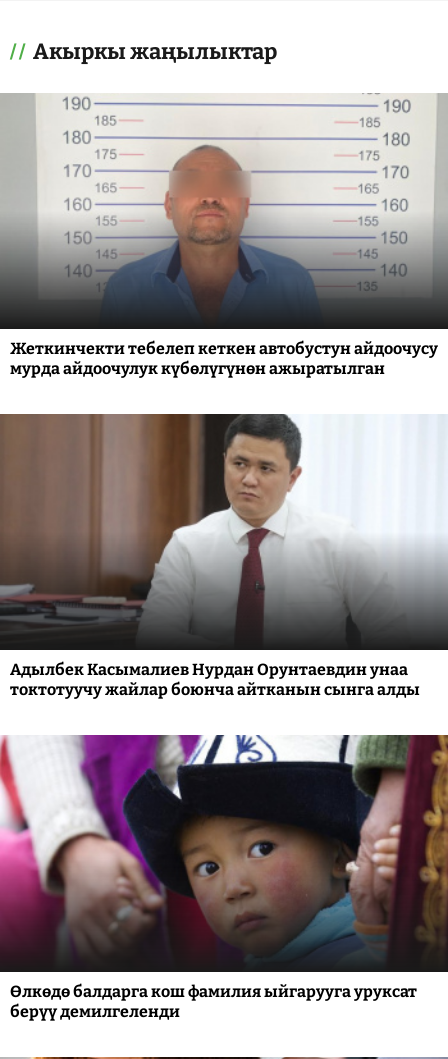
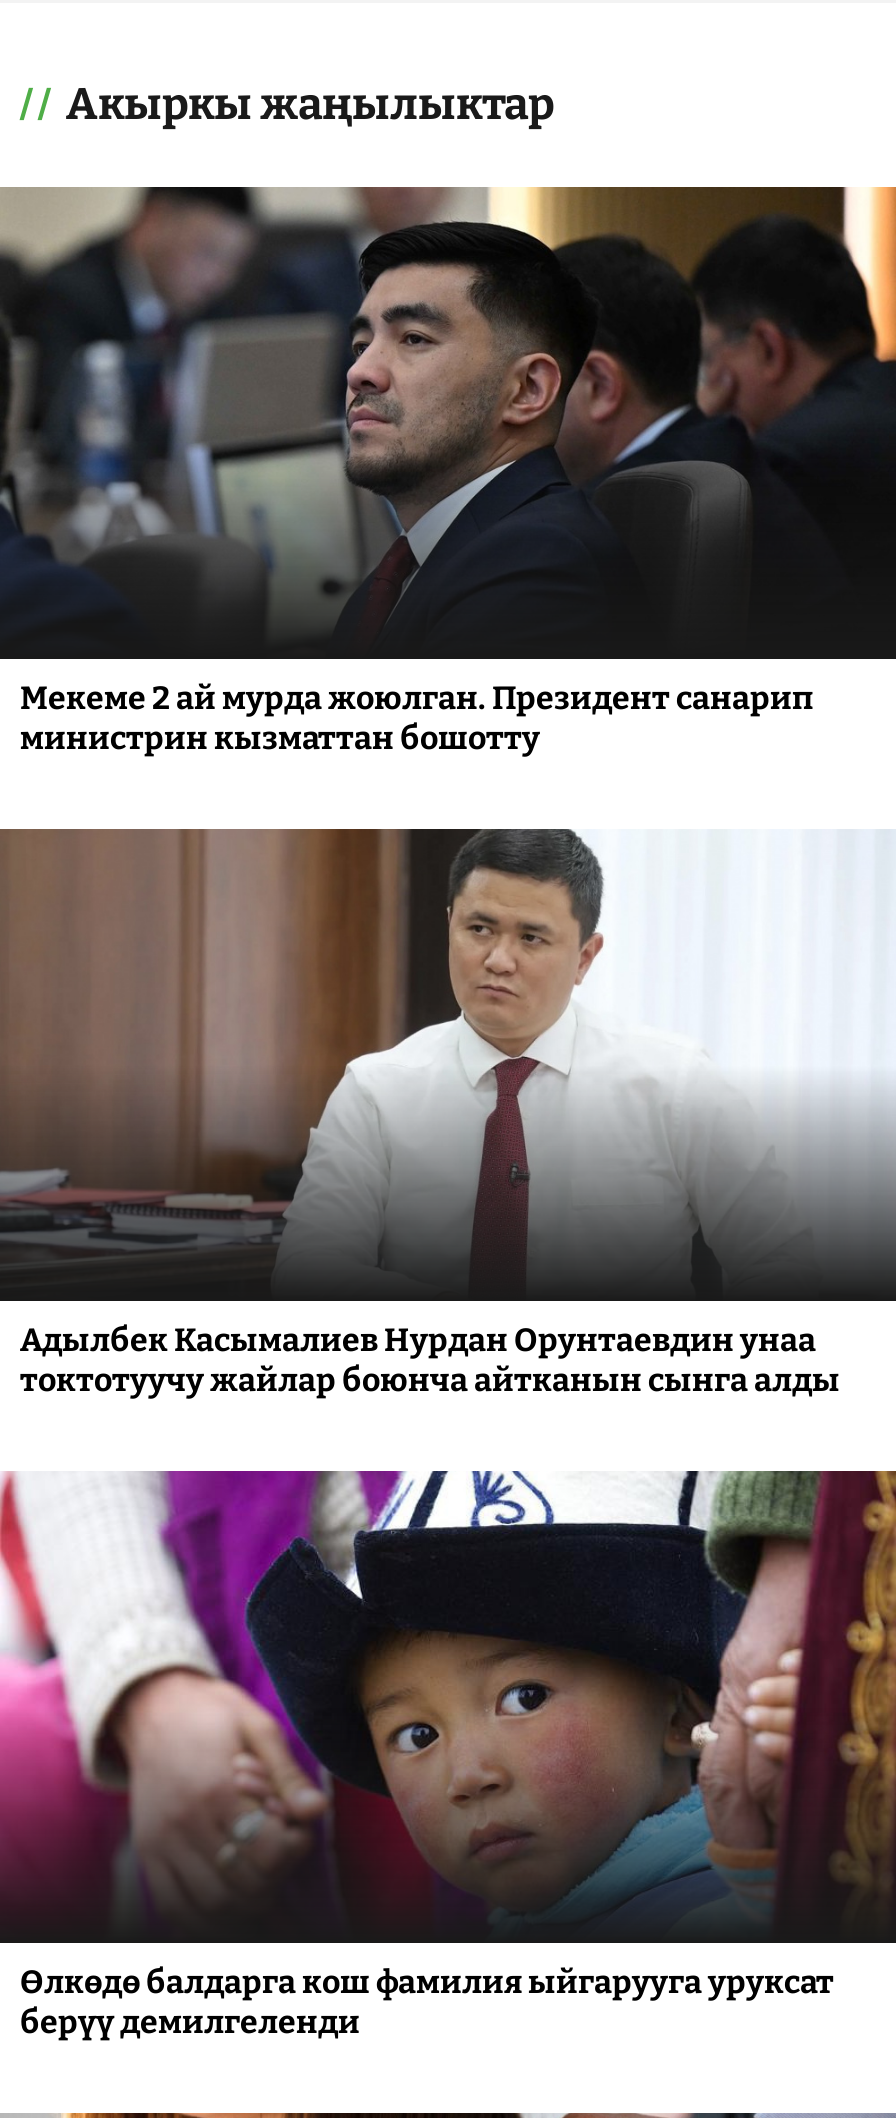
[3,93,445,378] [image] | Жеткинчекти тебелеп кеткен автобустун айдоочусу | мурда айдоочулук күбөлүгүнөн ажыратылган -> [6,184,890,757] [image] | Мекеме 2 ай мурда жоюлган. Президент санарип | министрин кызматтан бошотту

